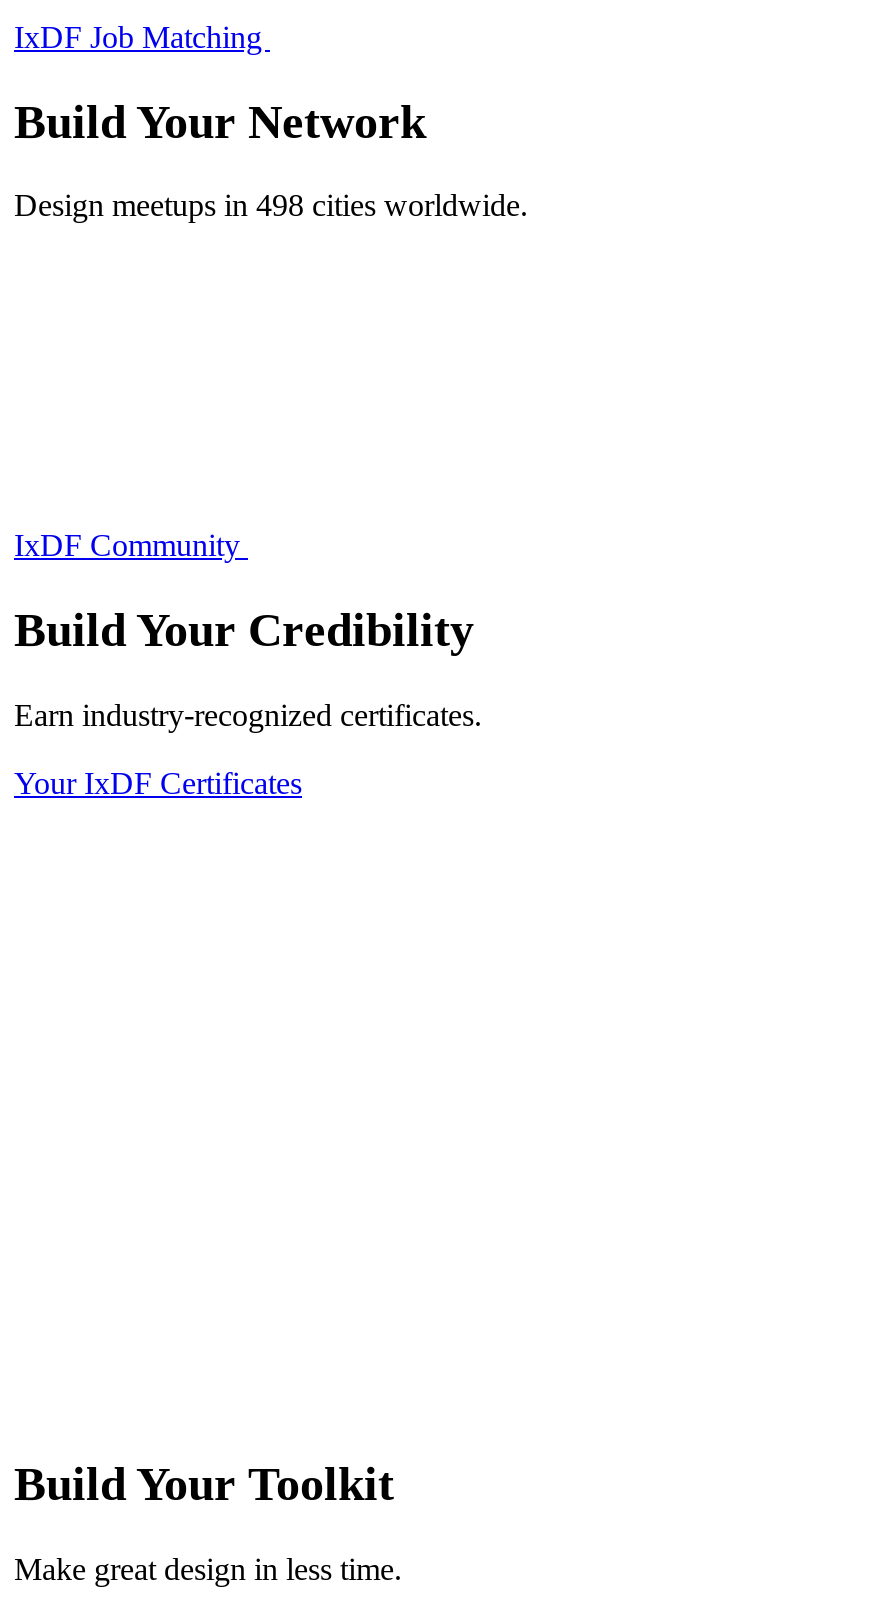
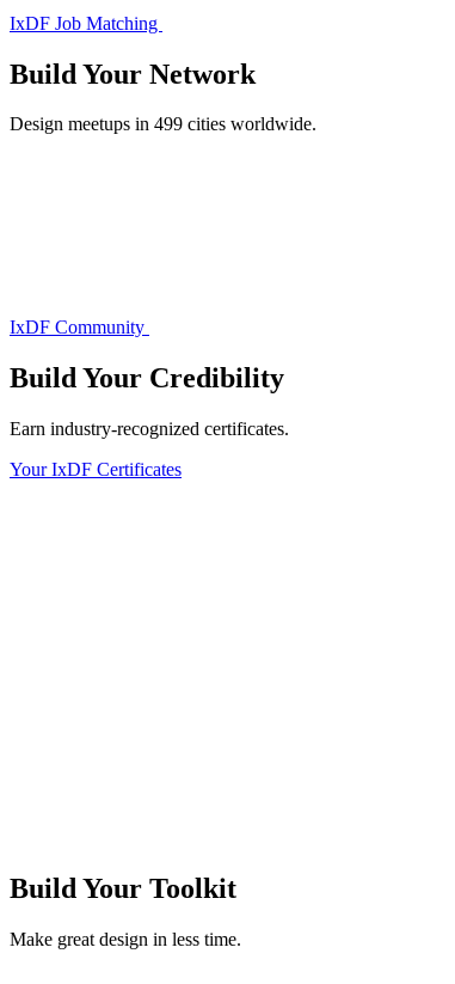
[14,189,528,223] Design meetups in 498 cities worldwide. -> [10,114,316,134] Design meetups in 499 cities worldwide.

